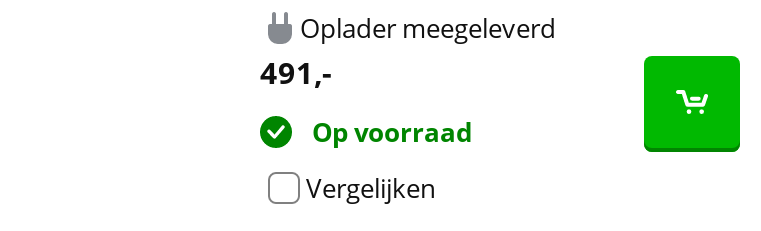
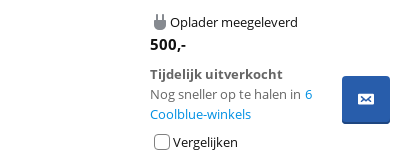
[260,52,332,92] 491,- -> [150,34,186,54] 500,-
[642,54,742,154] [image] -> [341,75,391,125] [image]
[312,114,472,150] Op voorraad -> [150,65,312,123] Tijdelijk uitverkocht | Nog sneller op te halen in 6 | Coolblue-winkels

